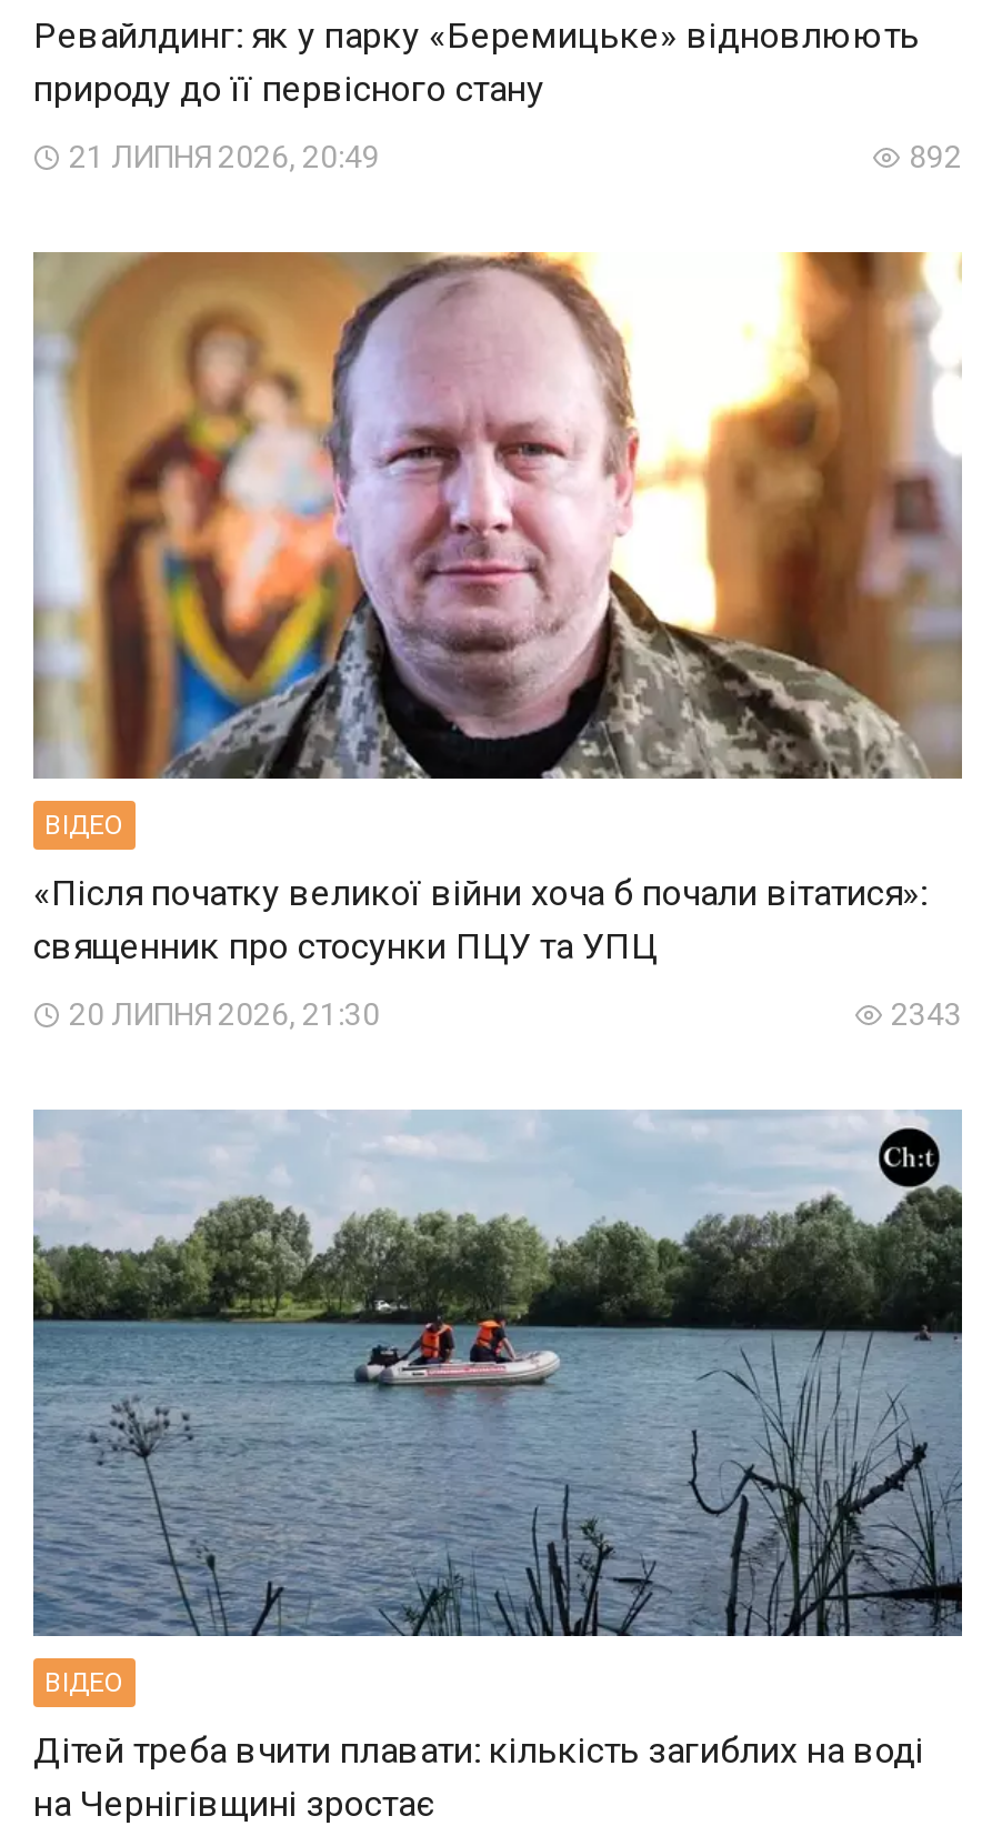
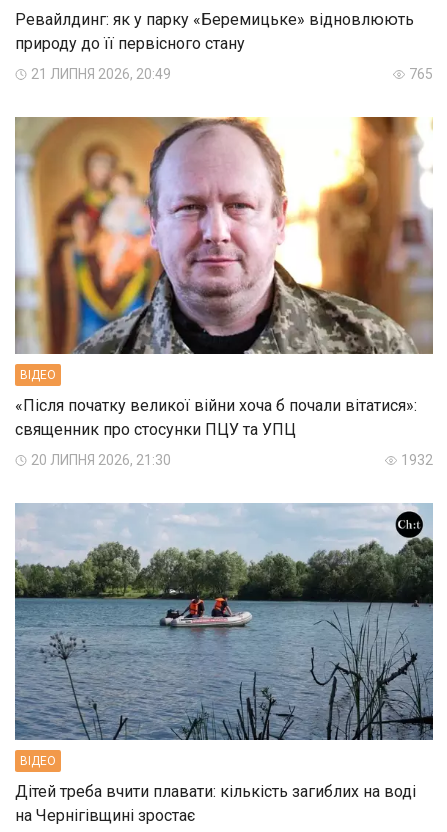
[909,140,962,175] 892 -> [409,66,433,82] 765
[891,997,962,1032] 2343 -> [401,452,433,468] 1932

